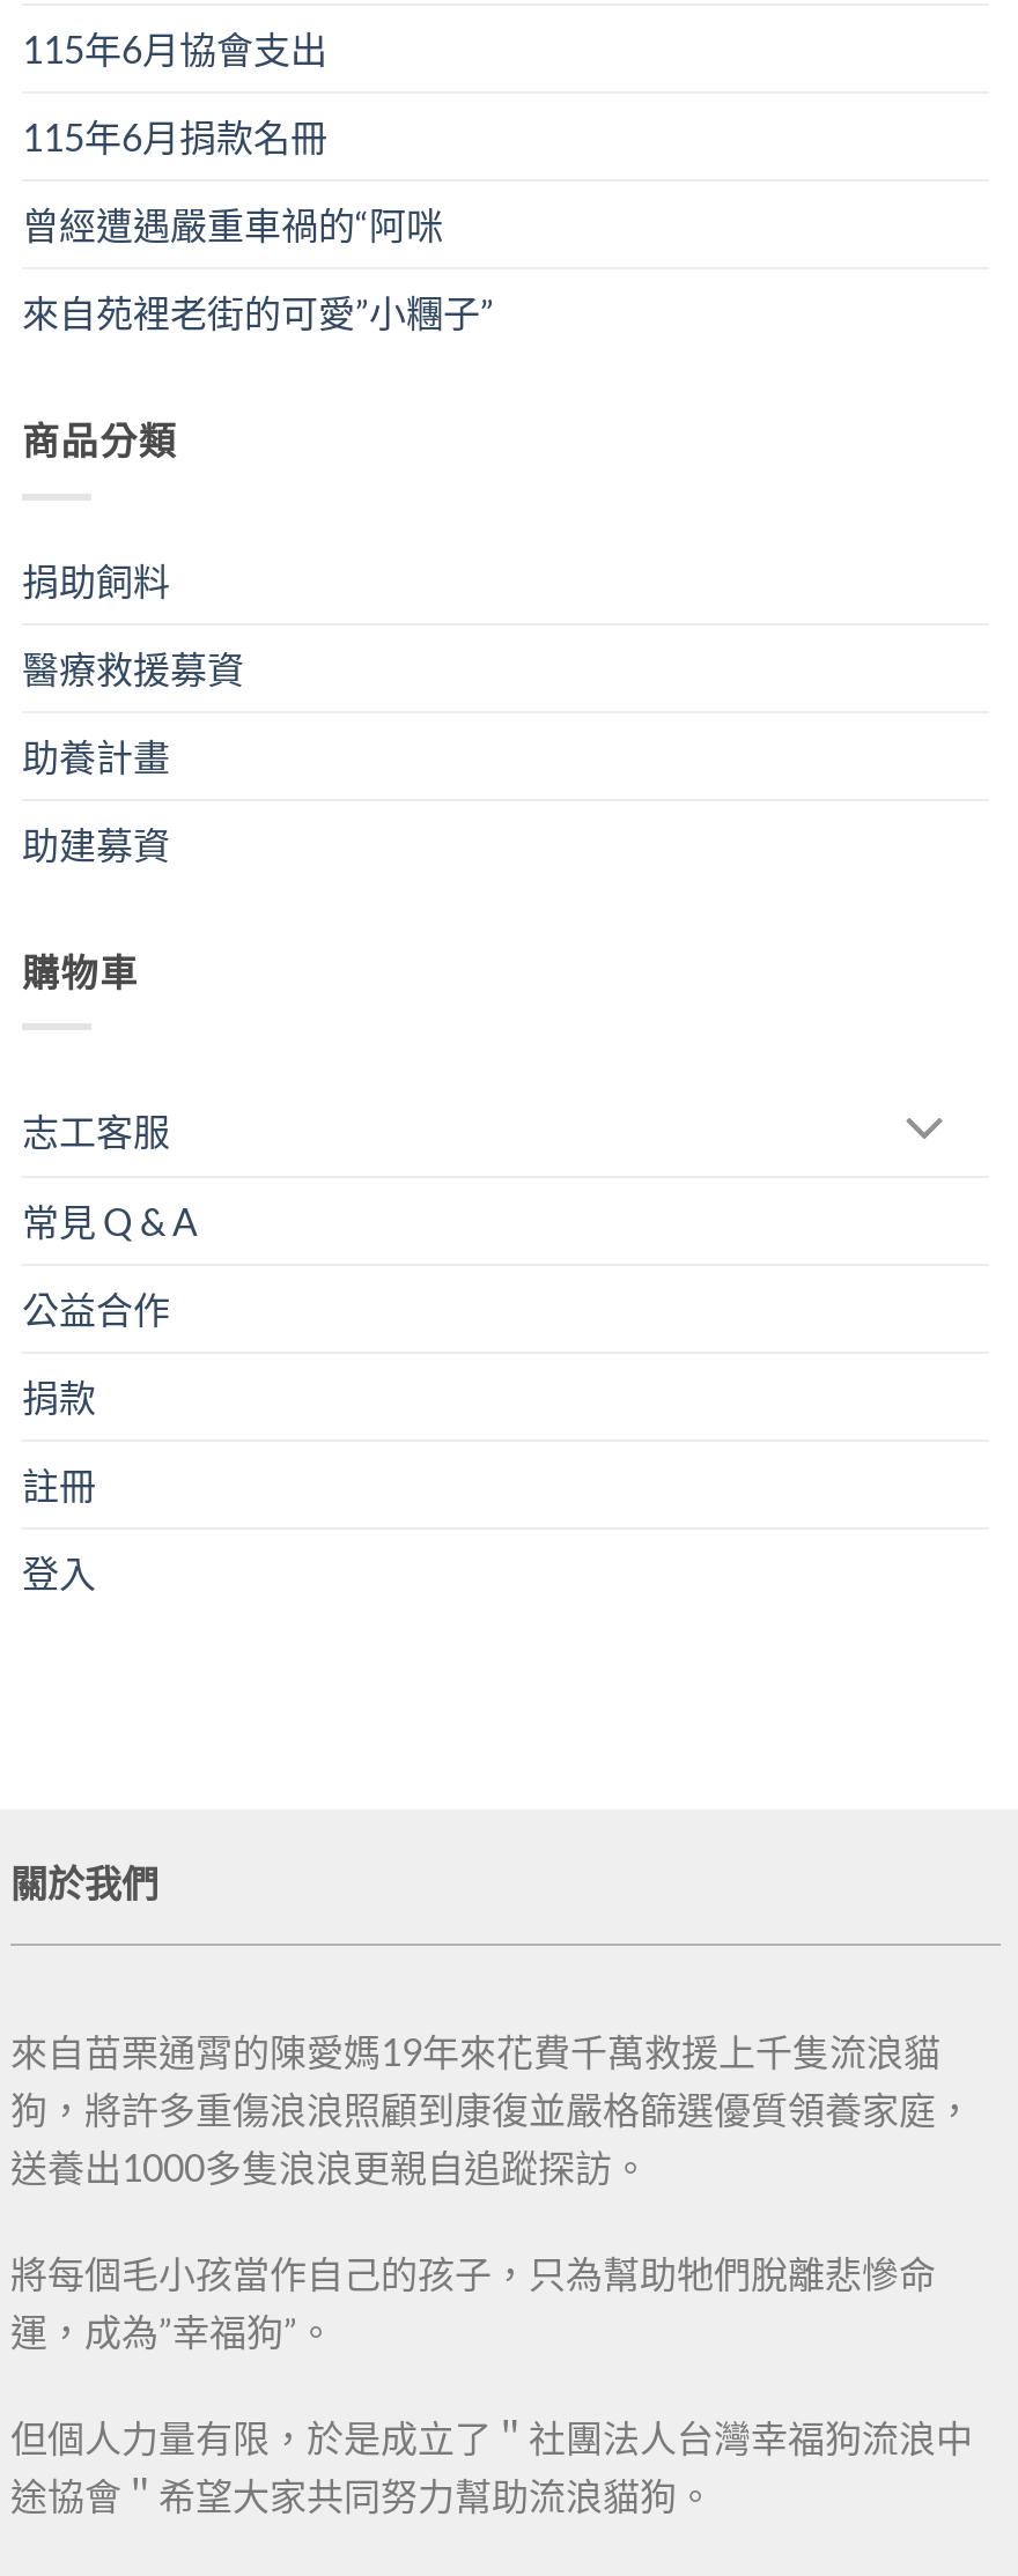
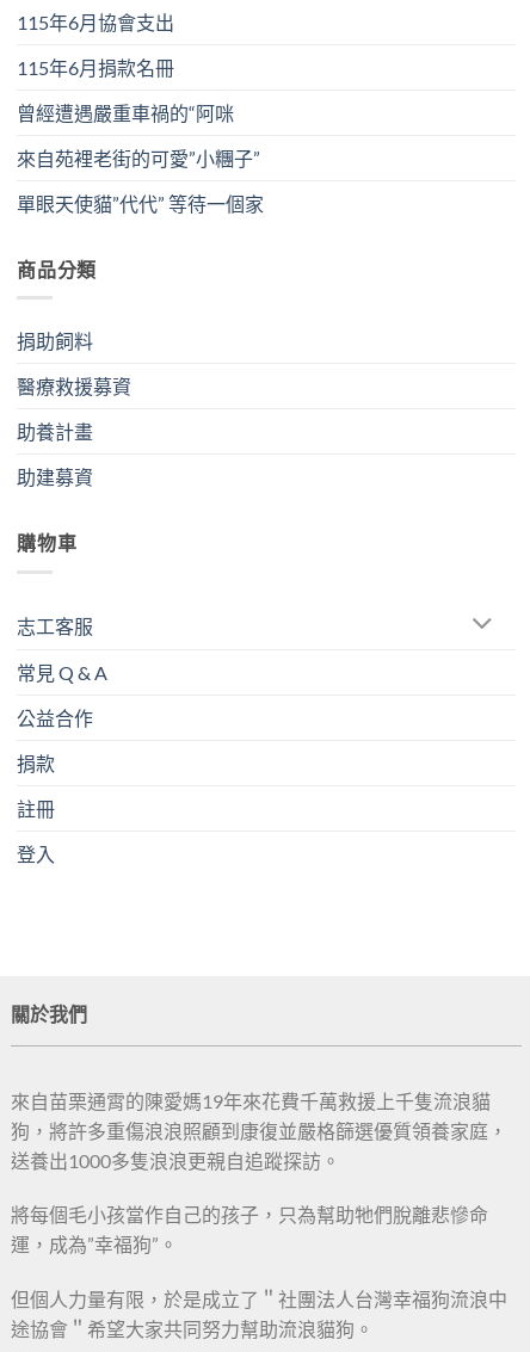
none -> [17,192,264,215] 單眼天使貓”代代” 等待一個家

